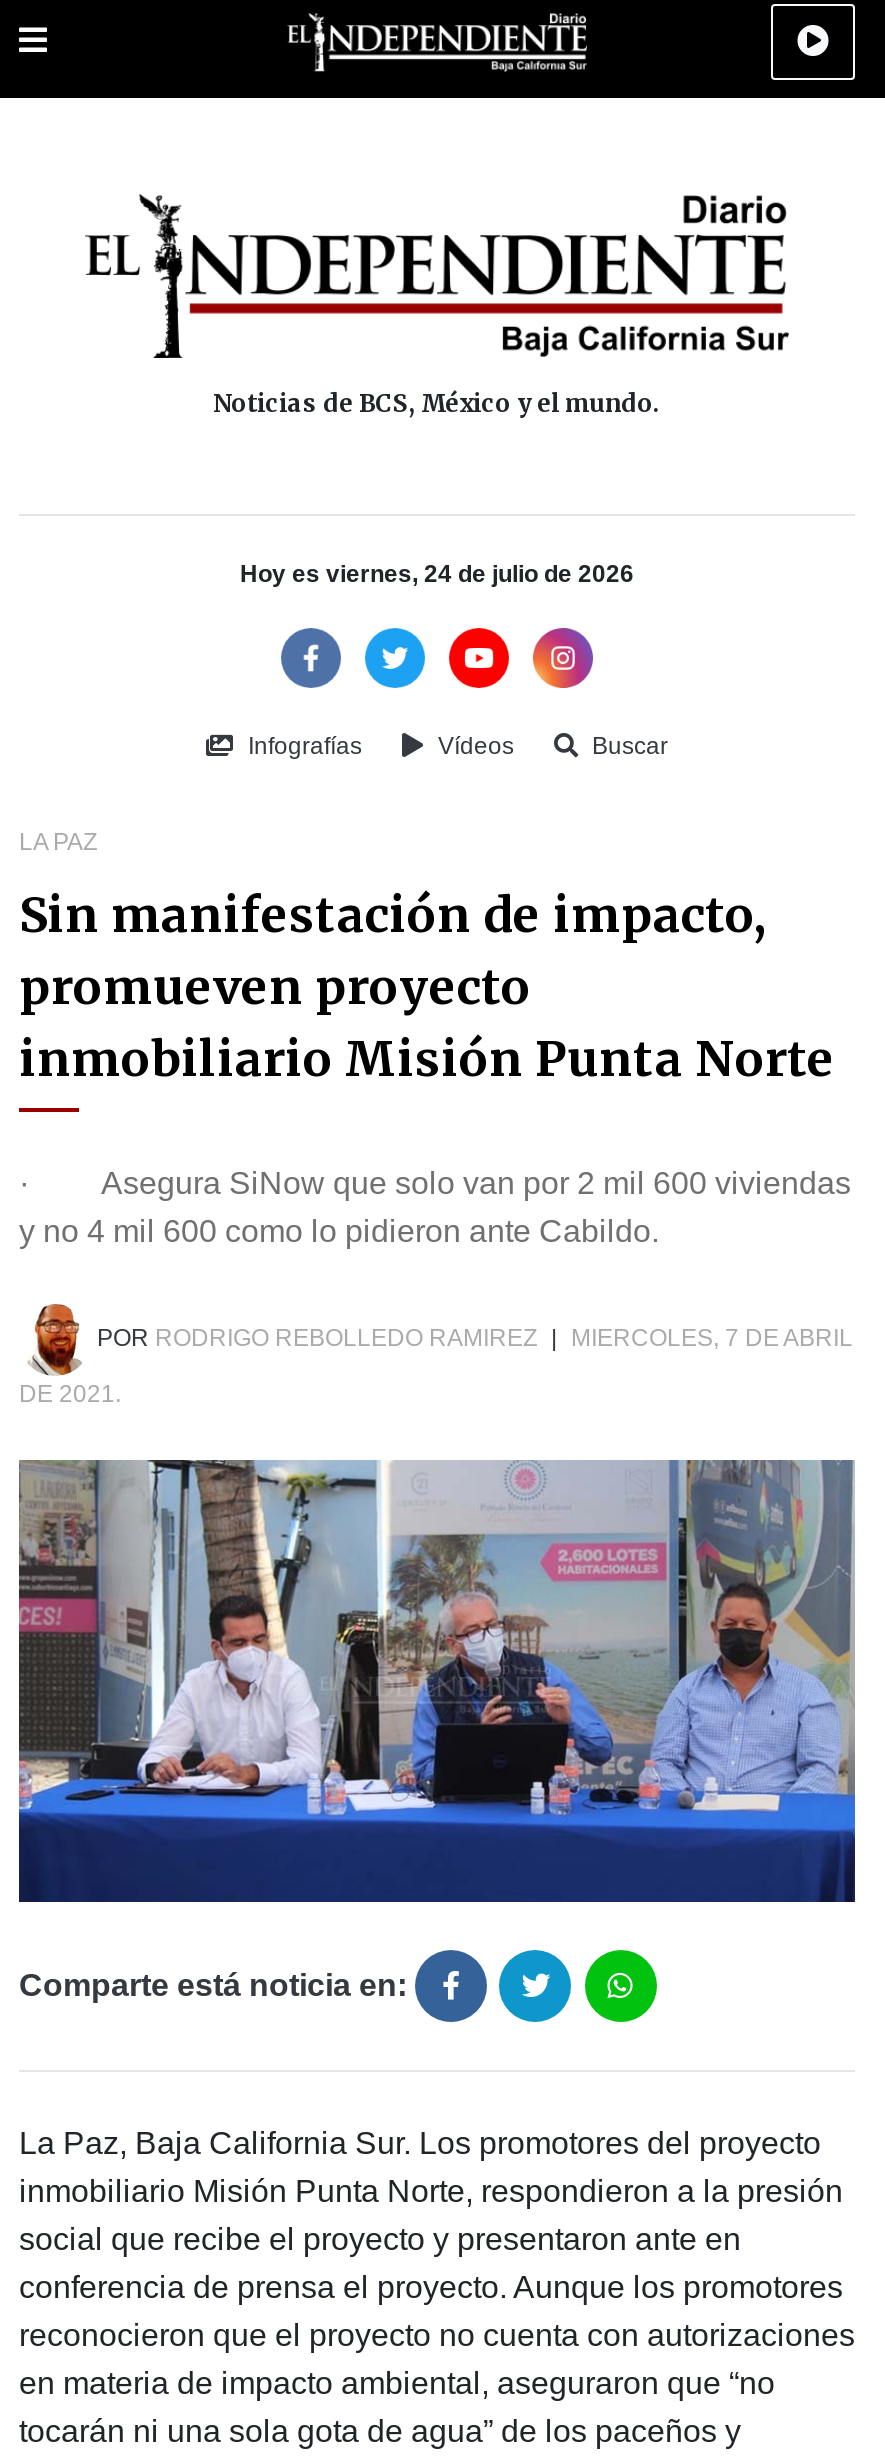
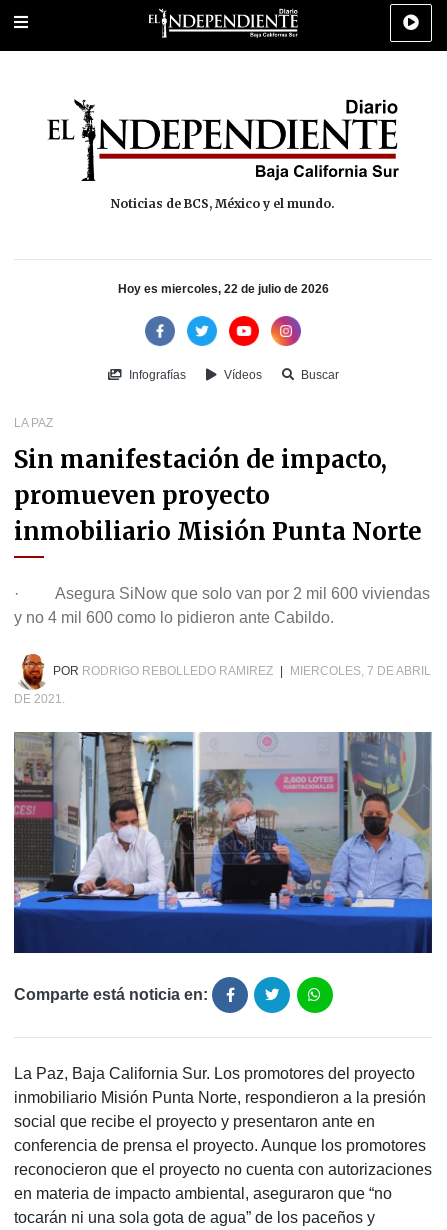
[240,560,634,588] Hoy es viernes, 24 de julio de 2026 -> [117,282,328,296] Hoy es miercoles, 22 de julio de 2026

